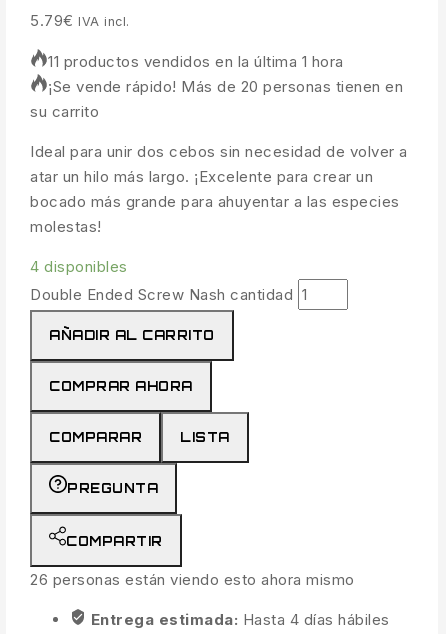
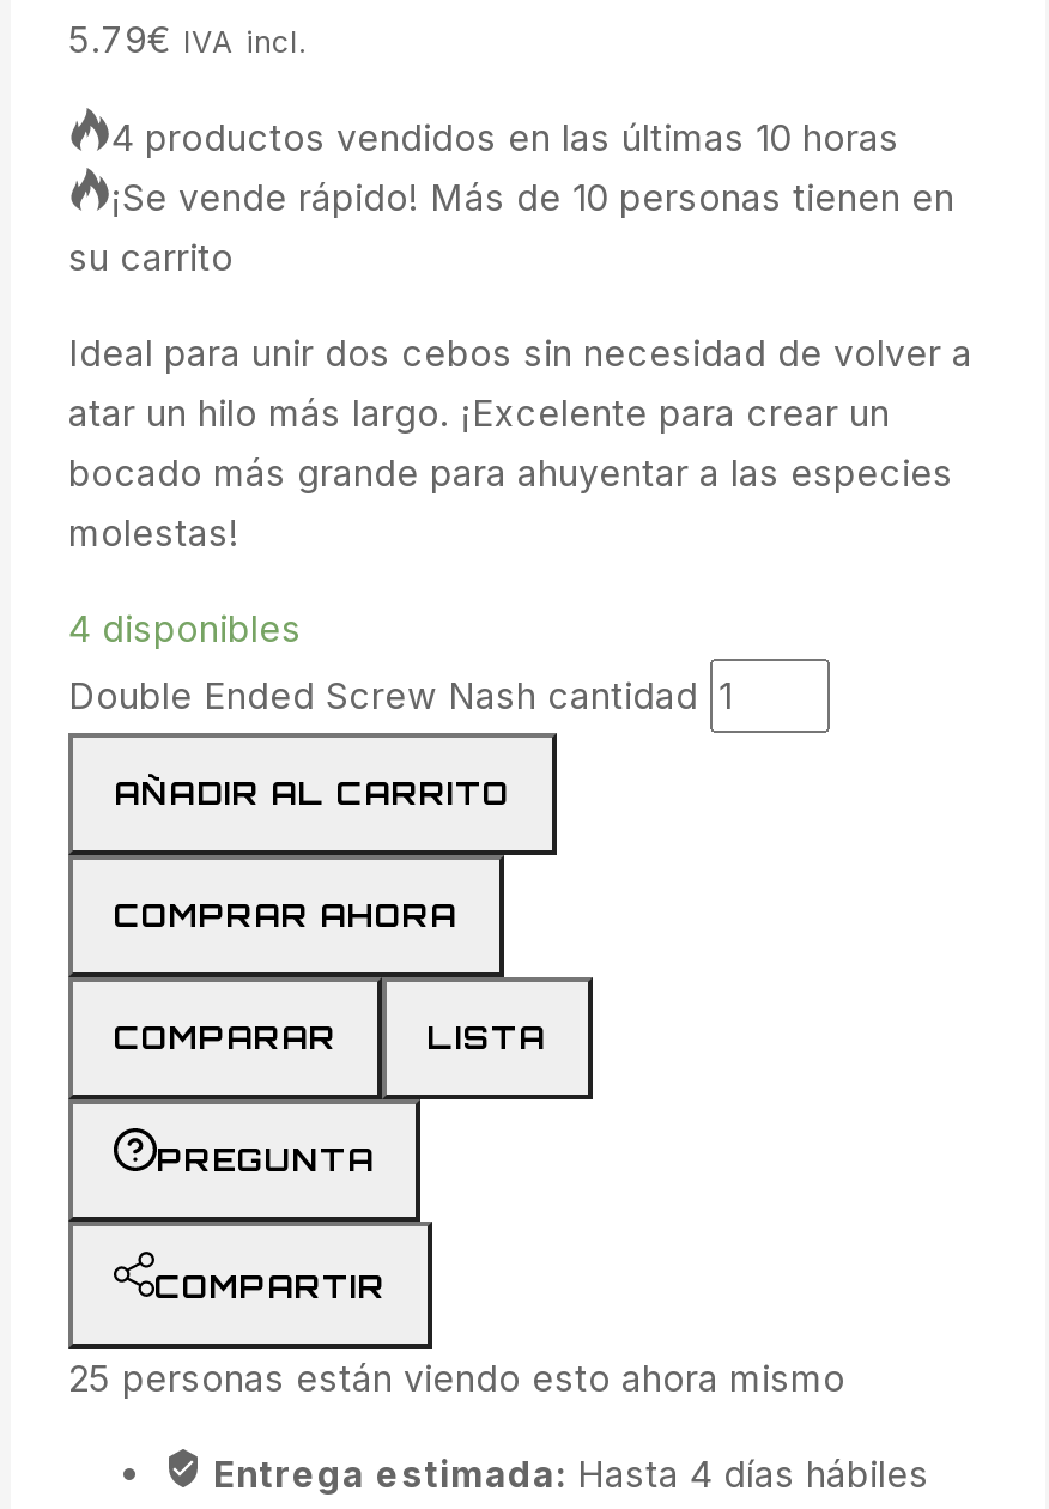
[48,52,343,71] 11 productos vendidos en la última 1 hora -> [111,116,899,162] 4 productos vendidos en las últimas 10 horas
[48,77,403,96] ¡Se vende rápido! Más de 20 personas tienen en -> [111,176,954,222] ¡Se vende rápido! Más de 10 personas tienen en
[30,570,354,589] 26 personas están viendo esto ahora mismo -> [68,1357,845,1402] 25 personas están viendo esto ahora mismo

